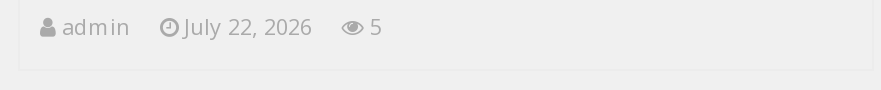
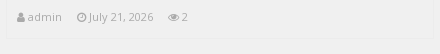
[184,11,312,41] July 22, 2026 -> [89,9,153,24] July 21, 2026
[370,11,382,41] 5 -> [182,9,188,24] 2

